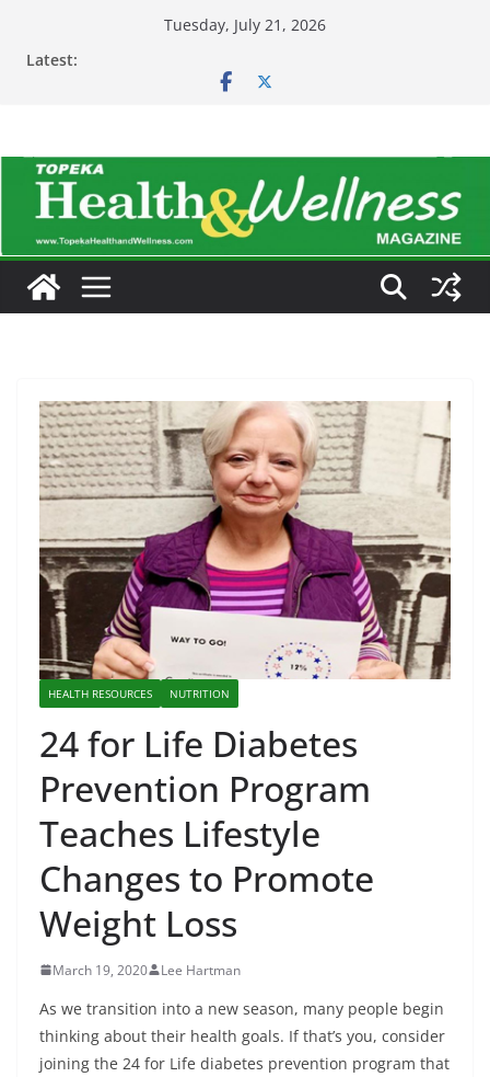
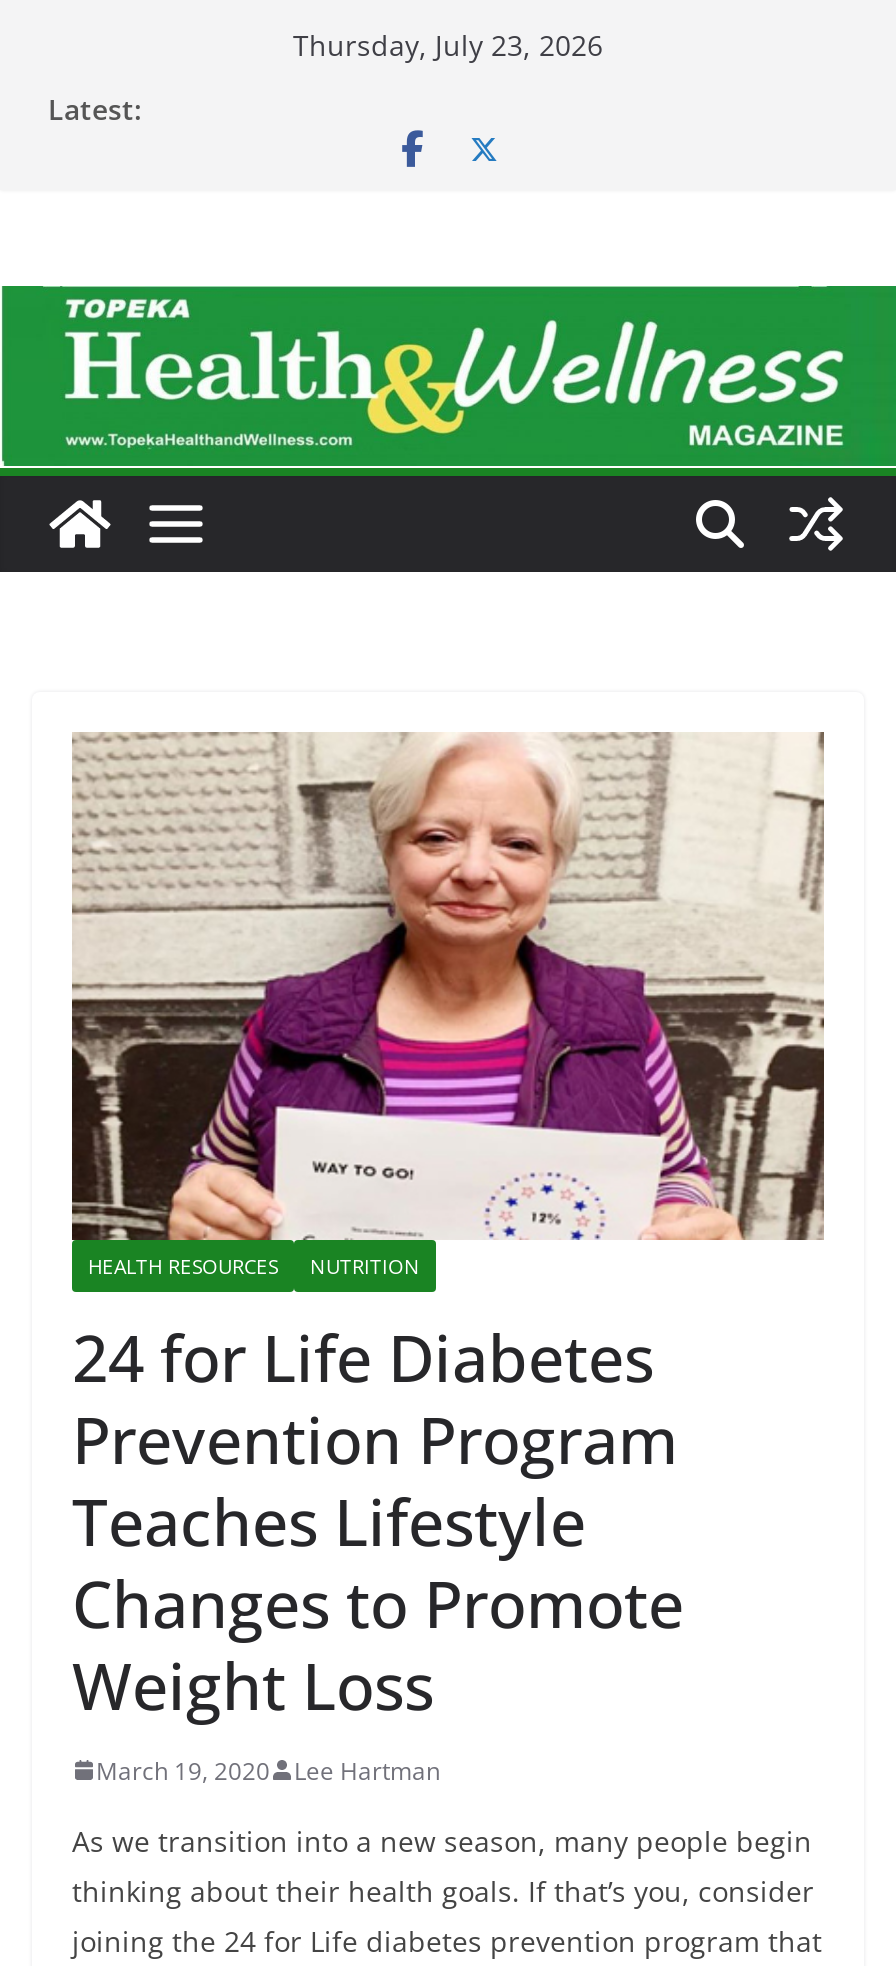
[164,14,326,35] Tuesday, July 21, 2026 -> [293,26,603,64] Thursday, July 23, 2026

